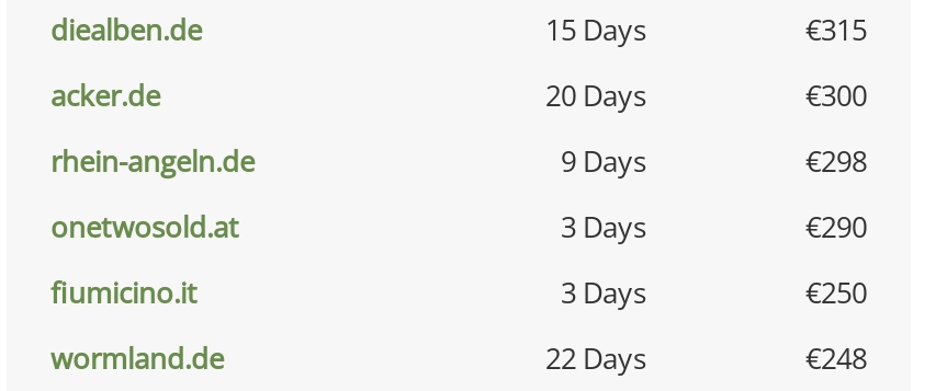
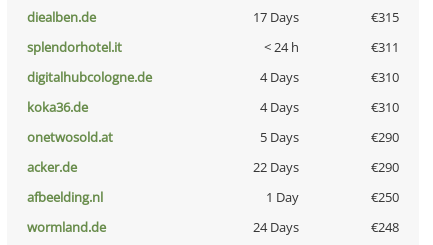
[545,10,646,50] 15 Days -> [252,8,298,26] 17 Days
[50,76,867,181] acker.de | 20 Days | €300 | rhein-angeln.de | 9 Days | €298 -> [27,38,399,116] splendorhotel.it | < 24 h | €311 | digitalhubcologne.de | 4 Days | €310 | koka36.de | 4 Days | €310
[561,207,646,247] 3 Days -> [259,128,298,146] 5 Days
[50,273,646,313] fiumicino.it | 3 Days -> [27,158,399,206] acker.de | 22 Days | €290 | afbeelding.nl | 1 Day
[545,339,646,378] 22 Days -> [252,218,298,236] 24 Days

